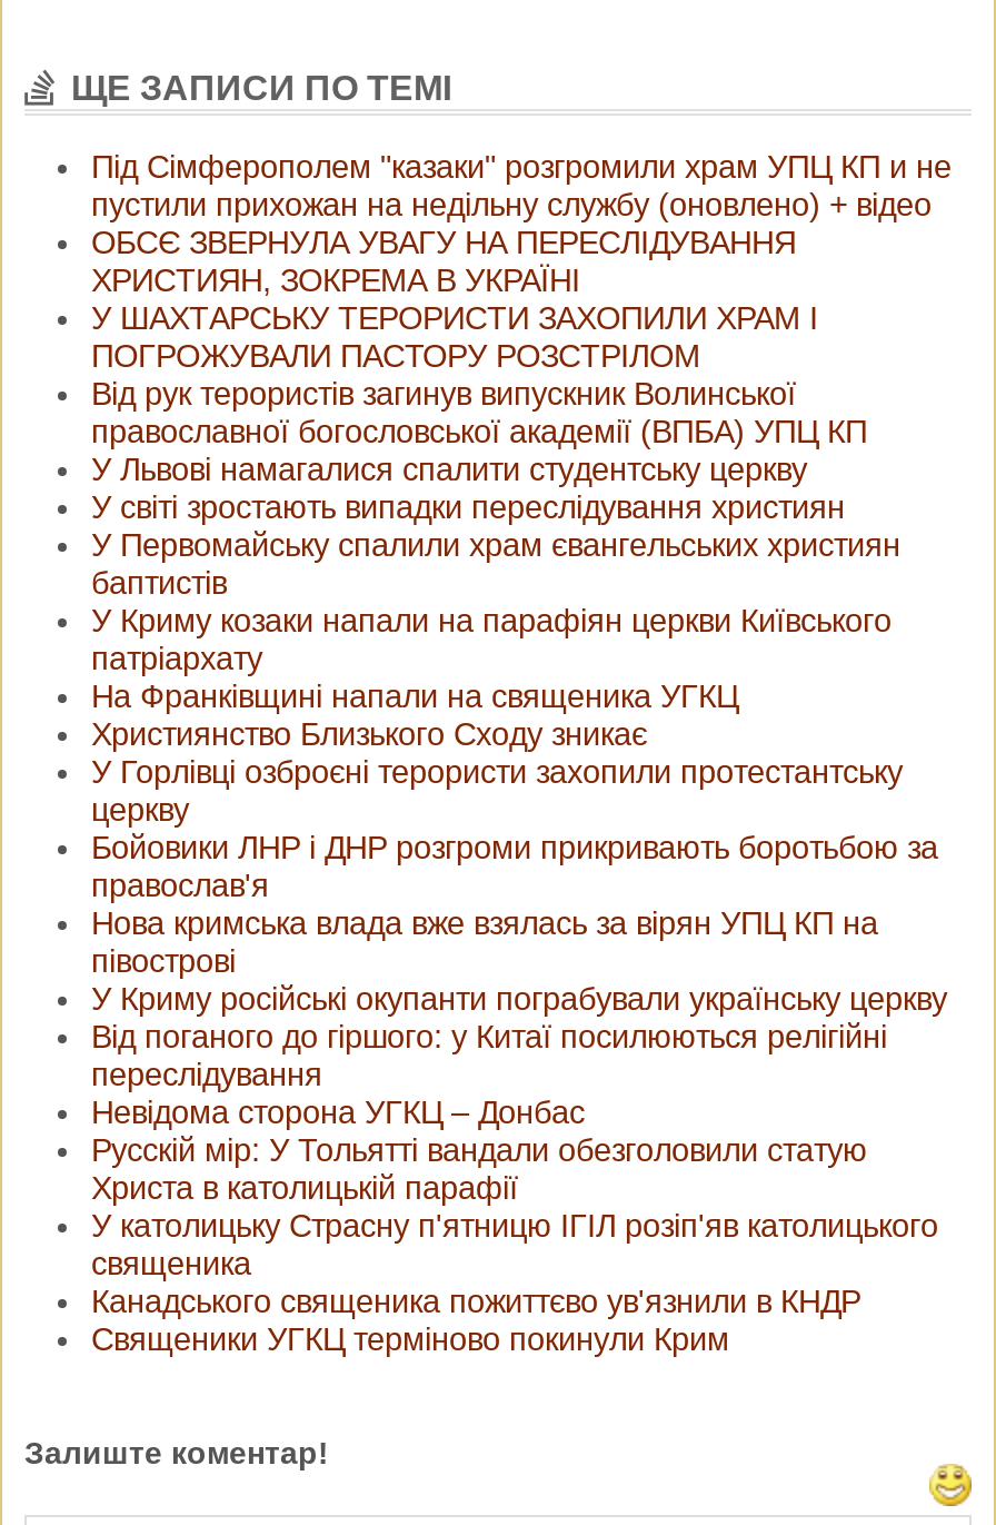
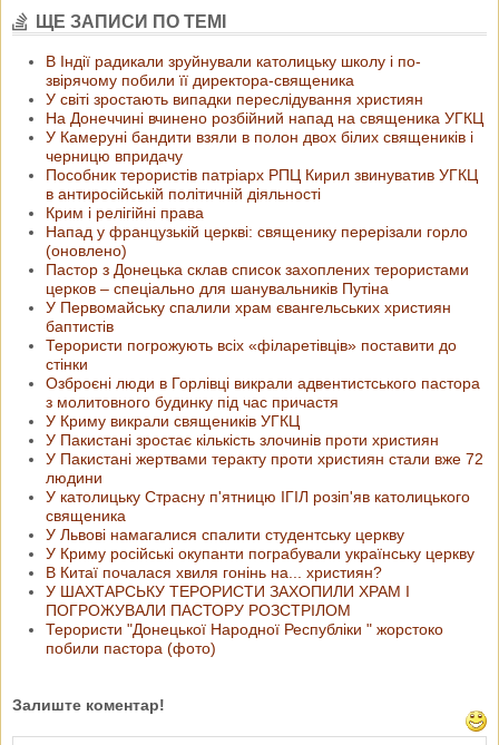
[91,148,952,448] Під Сімферополем "казаки" розгромили храм УПЦ КП и не | пустили прихожан на недільну службу (оновлено) + відео | ОБСЄ ЗВЕРНУЛА УВАГУ НА ПЕРЕСЛІДУВАННЯ | ХРИСТИЯН, ЗОКРЕМА В УКРАЇНІ | Від рук терористів загинув випускник Волинської | православної богословської академії (ВПБА) УПЦ КП -> [46,52,421,89] В Індії радикали зруйнували католицьку школу і по- | звірячому побили її директора-священика
moved [91,299,818,373] -> [46,582,410,619]: У ШАХТАРСЬКУ ТЕРОРИСТИ ЗАХОПИЛИ ХРАМ І | ПОГРОЖУВАЛИ ПАСТОРУ РОЗСТРІЛОМ
moved [91,450,807,486] -> [46,525,404,543]: У Львові намагалися спалити студентську церкву
moved [91,488,845,524] -> [46,90,423,107]: У світі зростають випадки переслідування християн
none -> [46,109,483,297] На Донеччині вчинено розбійний напад на священика УГКЦ | У Камеруні бандити взяли в полон двох білих священиків і | черницю впридачу | Пособник терористів патріарх РПЦ Кирил звинуватив УГКЦ | в антиросійській політичній діяльності | Крим і релігійні права | Напад у французькій церкві: священику перерізали горло | (оновлено) | Пастор з Донецька склав список захоплених терористами | церков – спеціально для шанувальників Путіна
moved [91,526,900,600] -> [46,298,451,335]: У Первомайську спалили храм євангельських християн | баптистів
[91,602,938,1205] У Криму козаки напали на парафіян церкви Київського | патріархату | На Франківщині напали на священика УГКЦ | Християнство Близького Сходу зникає | У Горлівці озброєні терористи захопили протестантську | церкву | Бойовики ЛНР і ДНР розгроми прикривають боротьбою за | православ'я | Нова кримська влада вже взялась за вірян УПЦ КП на | півострові | Від поганого до гіршого: у Китаї посилюються релігійні | переслідування | Невідома сторона УГКЦ – Донбас | Русскій мір: У Тольятті вандали обезголовили статую | Христа в католицькій парафії -> [46,336,483,486] Терористи погрожують всіх «філаретівців» поставити до | стінки | Озброєні люди в Горлівці викрали адвентистського пастора | з молитовного будинку під час причастя | У Криму викрали священиків УГКЦ | У Пакистані зростає кількість злочинів проти християн | У Пакистані жертвами теракту проти християн стали вже 72 | людини
moved [91,980,947,1016] -> [46,544,474,562]: У Криму російські окупанти пограбували українську церкву
moved [91,1207,938,1280] -> [46,487,470,524]: У католицьку Страсну п'ятницю ІГІЛ розіп'яв католицького | священика
[91,1283,860,1356] Канадського священика пожиттєво ув'язнили в КНДР | Священики УГКЦ терміново покинули Крим -> [46,563,443,656] В Китаї почалася хвиля гонінь на... християн? | Терористи "Донецької Народної Республіки " жорстоко | побили пастора (фото)

